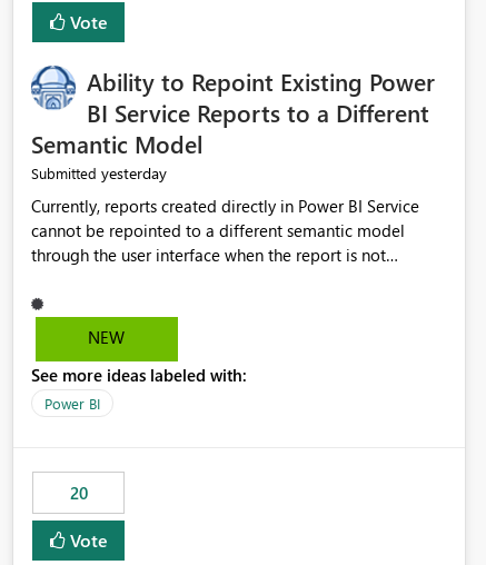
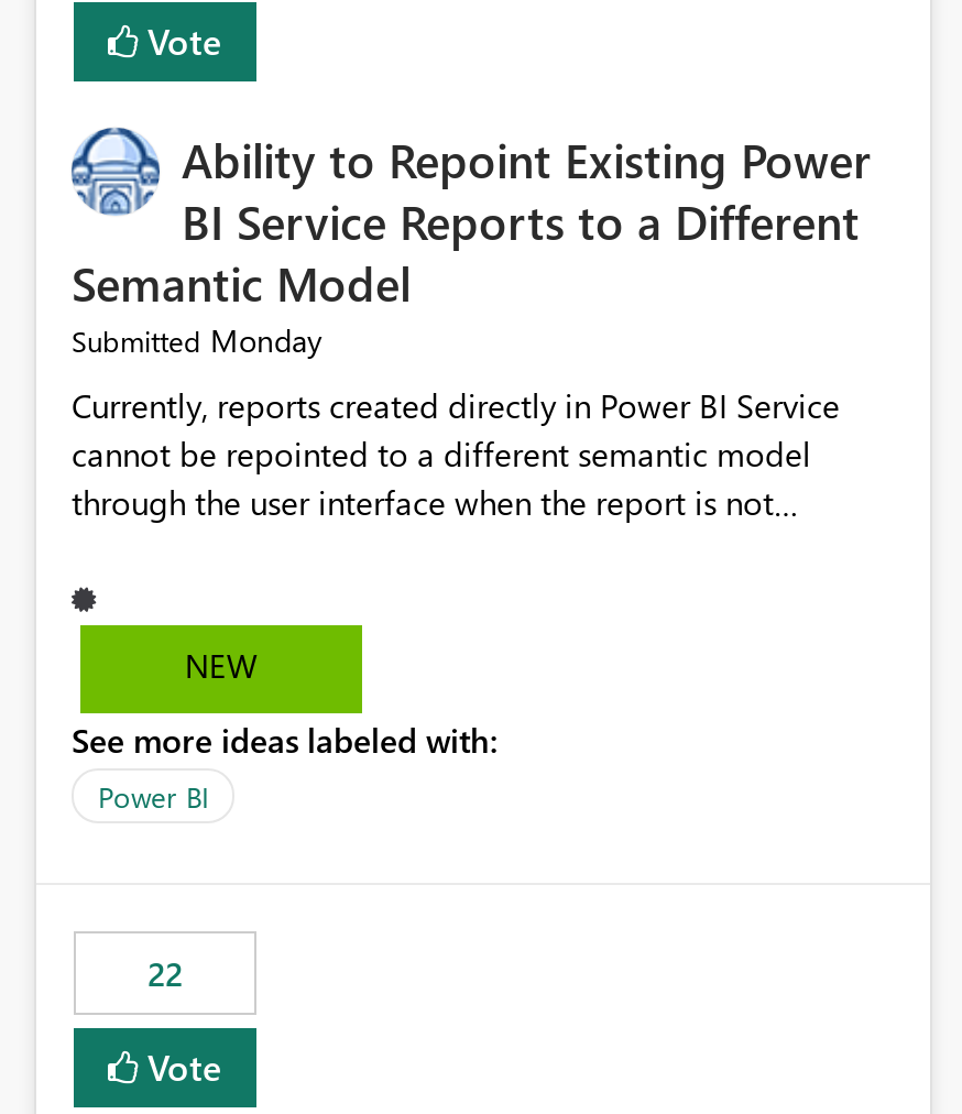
[31,163,167,184] Submitted yesterday -> [72,320,323,362] Submitted Monday
[70,482,87,504] 20 -> [147,952,183,996] 22

